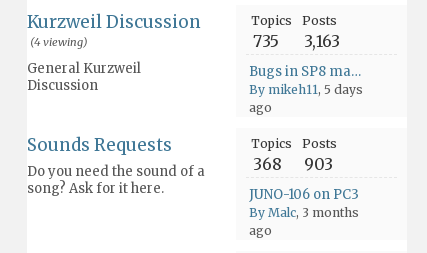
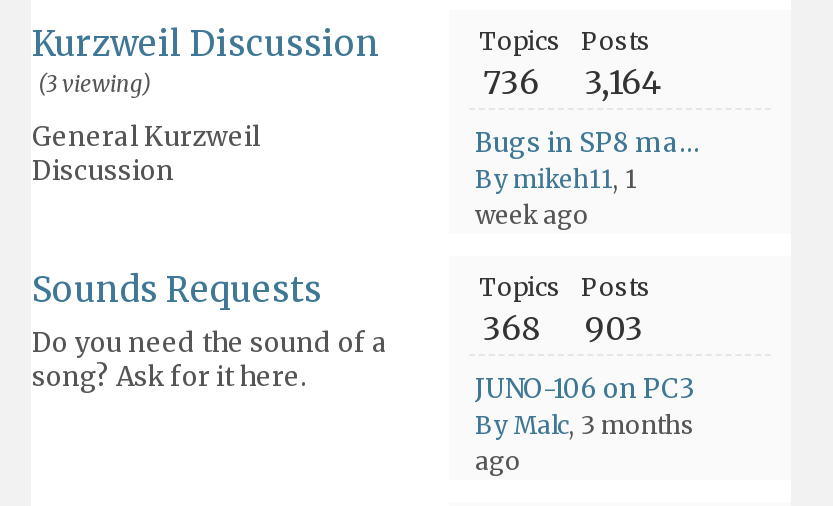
[30,35,88,49] (4 viewing) -> [38,70,152,98] (3 viewing)
[253,31,279,51] 735 -> [483,62,539,102] 736
[304,31,340,51] 3,163 -> [585,62,661,102] 3,164
[249,82,363,115] By mikeh11, 5 days | ago -> [475,164,637,230] By mikeh11, 1 | week ago

